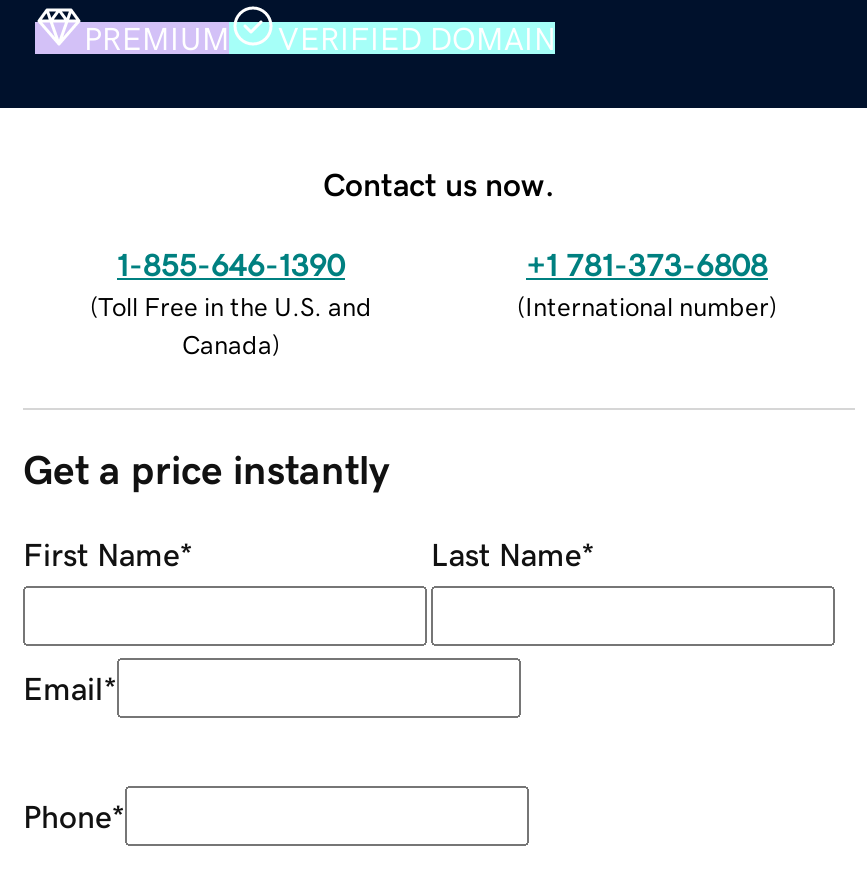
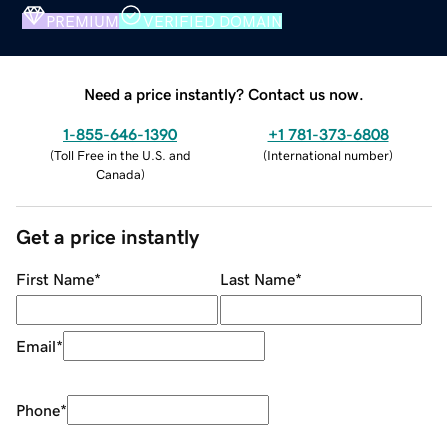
[323,167,555,199] Contact us now. -> [84,86,364,102] Need a price instantly? Contact us now.

